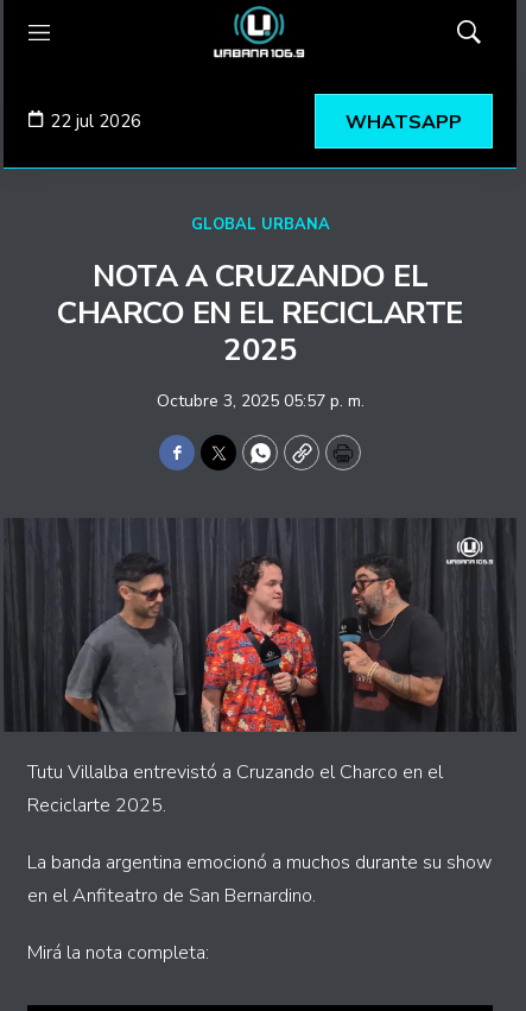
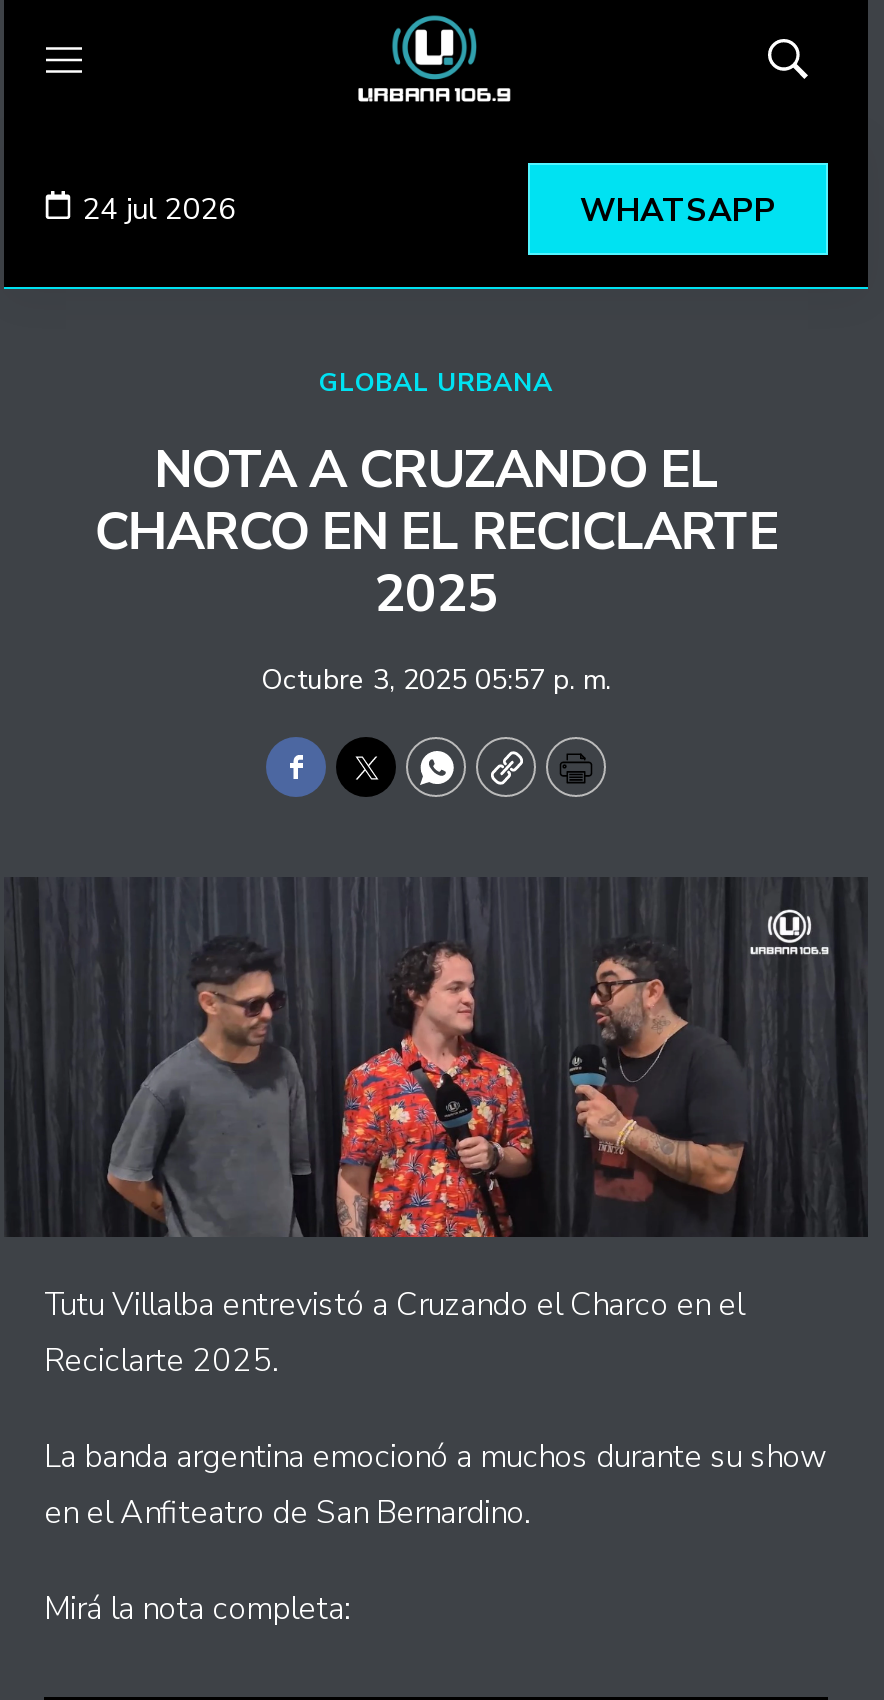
[50,109,141,133] 22 jul 2026 -> [82,188,236,228] 24 jul 2026

